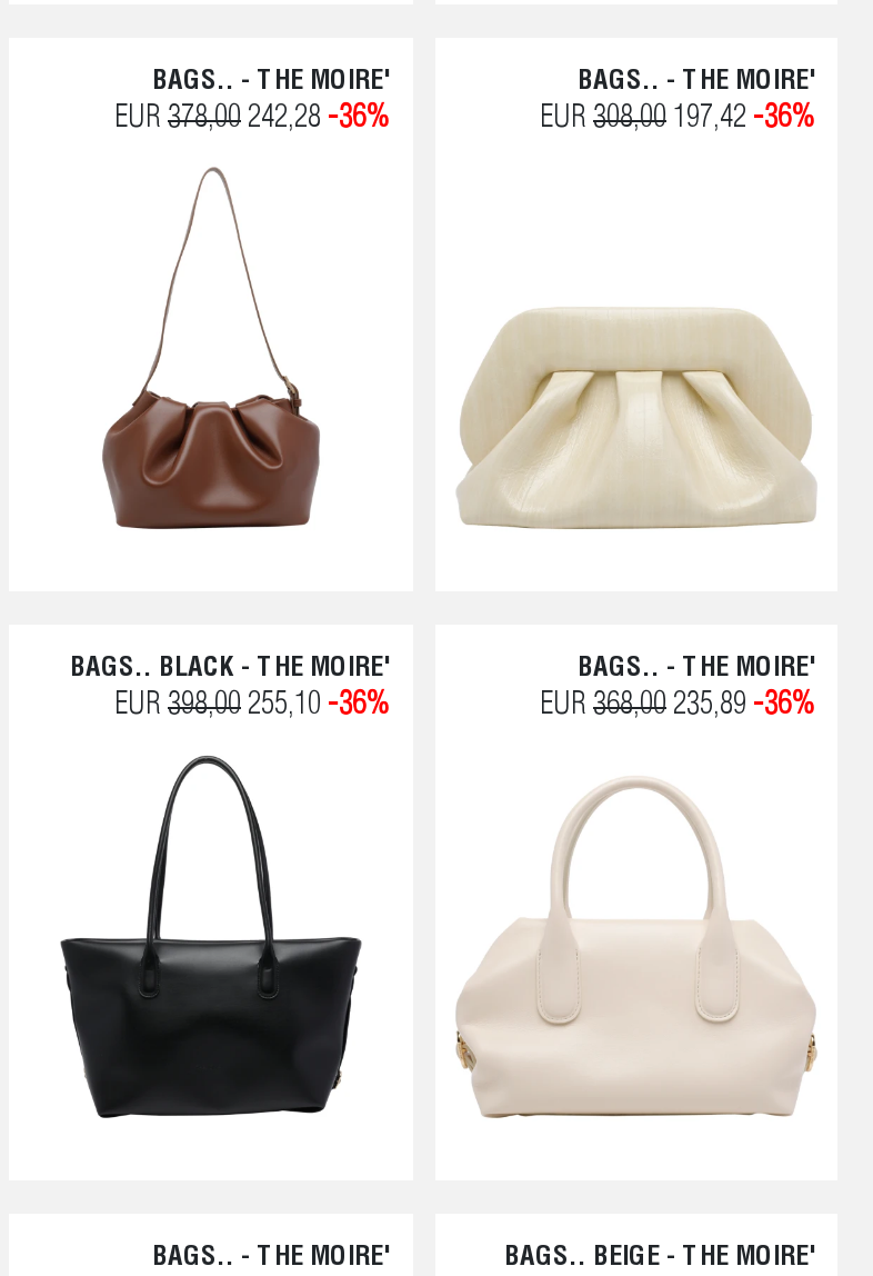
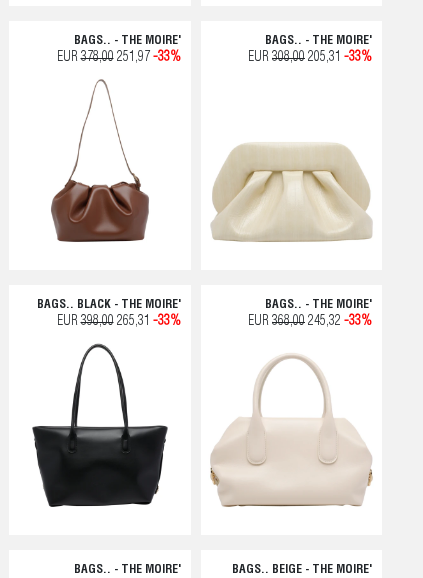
[114,103,390,134] EUR 378,00 242,28 -36% -> [56,50,180,64] EUR 378,00 251,97 -33%
[540,103,815,134] EUR 308,00 197,42 -36% -> [248,50,372,64] EUR 308,00 205,31 -33%
[114,691,390,722] EUR 398,00 255,10 -36% -> [56,315,180,329] EUR 398,00 265,31 -33%
[540,691,815,722] EUR 368,00 235,89 -36% -> [248,315,372,329] EUR 368,00 245,32 -33%

